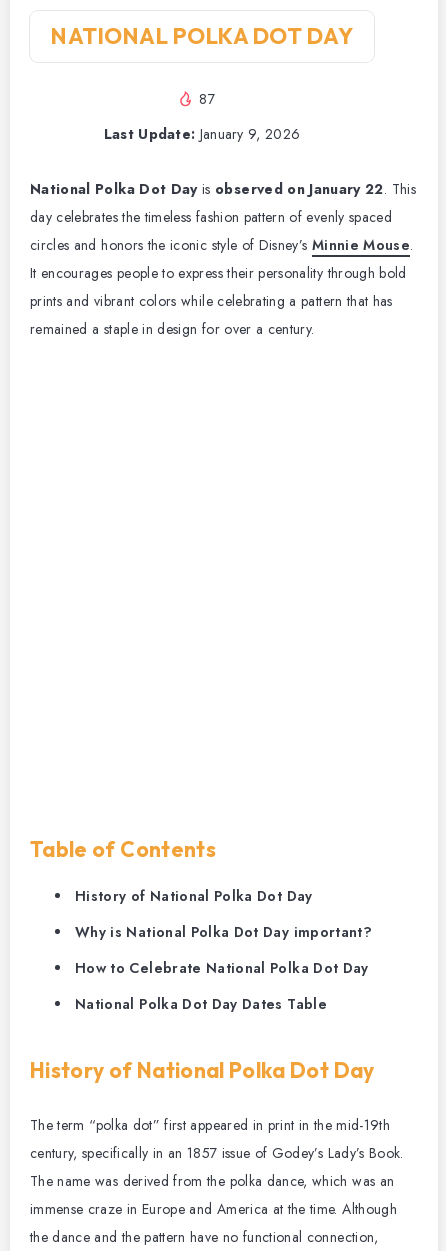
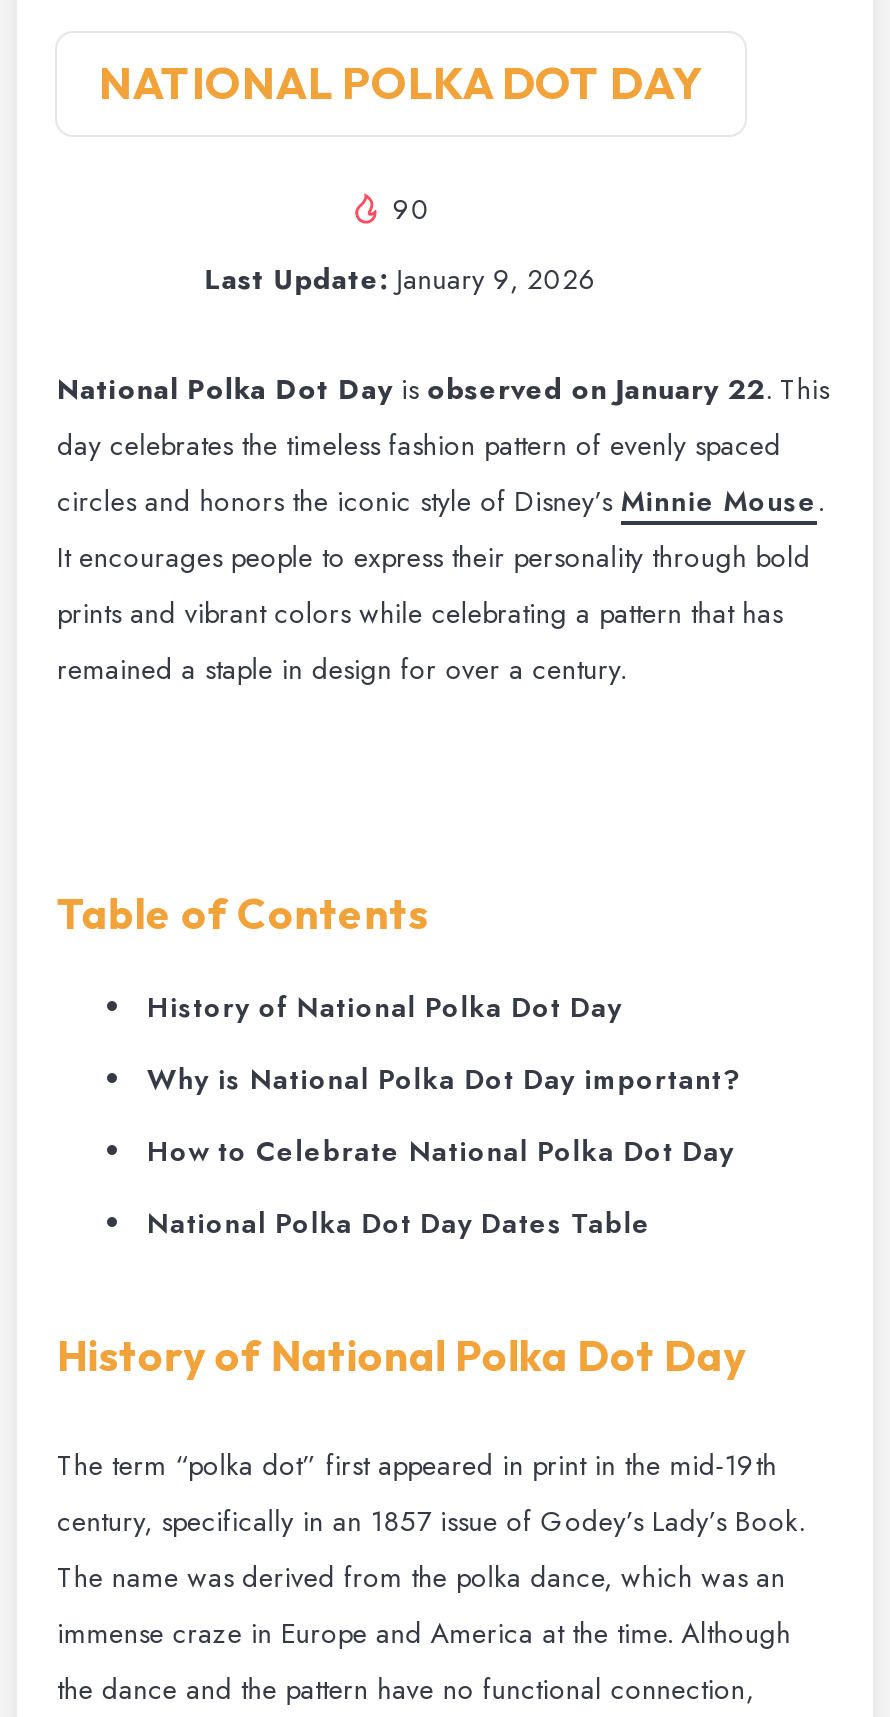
[195,89,215,109] 87 -> [384,188,430,228] 90

